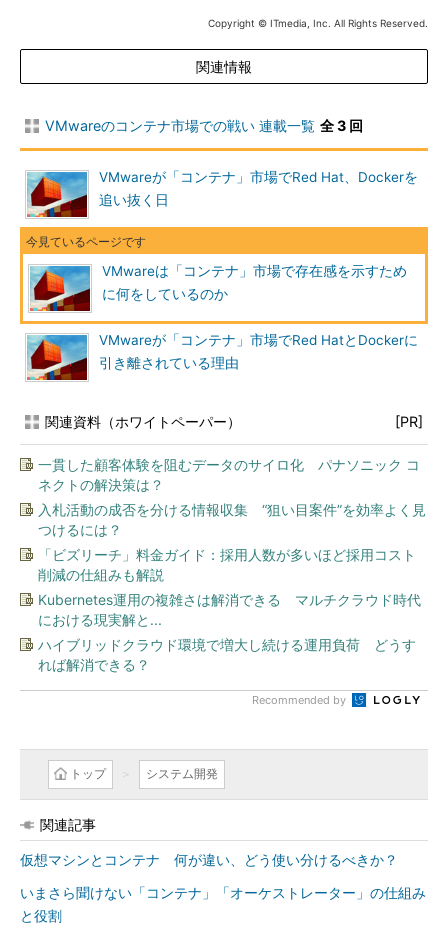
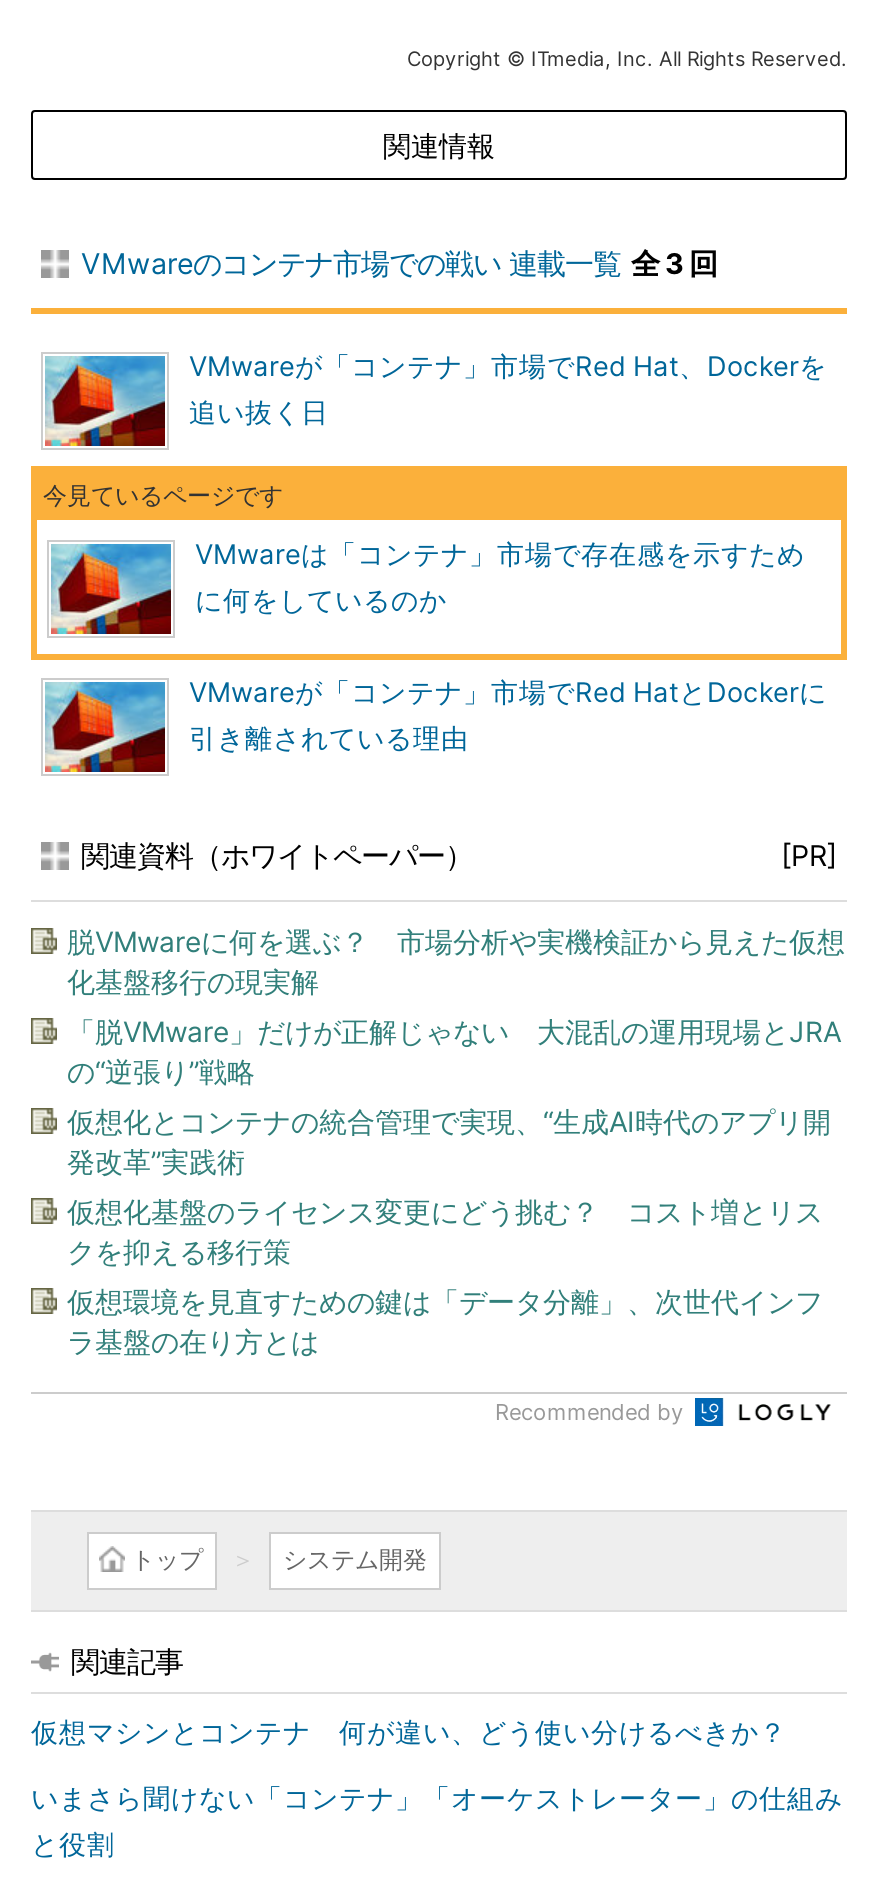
[38,456,420,493] 一貫した顧客体験を阻むデータのサイロ化 パナソニック コ | ネクトの解決策は？ -> [67,924,845,998] 脱VMwareに何を選ぶ？ 市場分析や実機検証から見えた仮想 | 化基盤移行の現実解
[38,501,426,538] 入札活動の成否を分ける情報収集 “狙い目案件”を効率よく見 | つけるには？ -> [67,1014,841,1088] 「脱VMware」だけが正解じゃない 大混乱の運用現場とJRA | の“逆張り”戦略
[38,546,416,583] 「ビズリーチ」料金ガイド：採用人数が多いほど採用コスト | 削減の仕組みも解説 -> [67,1104,831,1178] 仮想化とコンテナの統合管理で実現、“生成AI時代のアプリ開 | 発改革”実践術
[38,591,421,628] Kubernetes運用の複雑さは解消できる マルチクラウド時代 | における現実解と... -> [67,1194,823,1268] 仮想化基盤のライセンス変更にどう挑む？ コスト増とリス | クを抑える移行策
[38,636,416,673] ハイブリッドクラウド環境で増大し続ける運用負荷 どうす | れば解消できる？ -> [67,1284,823,1358] 仮想環境を見直すための鍵は「データ分離」、次世代インフ | ラ基盤の在り方とは

